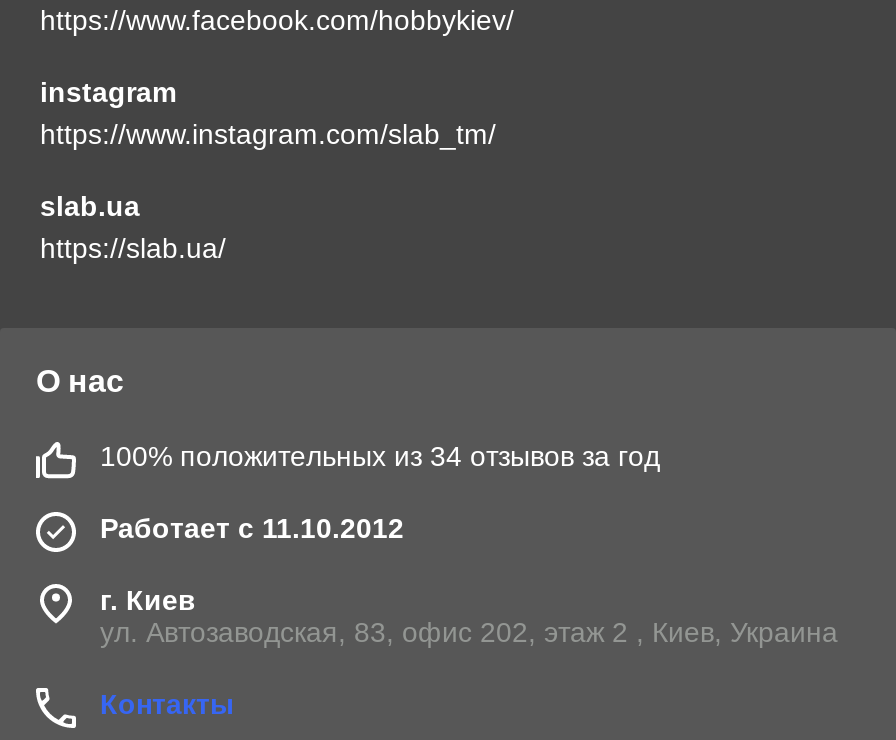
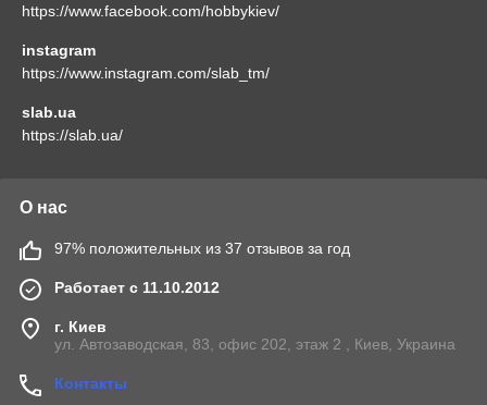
[100,440,660,472] 100% положительных из 34 отзывов за год -> [54,240,350,257] 97% положительных из 37 отзывов за год

